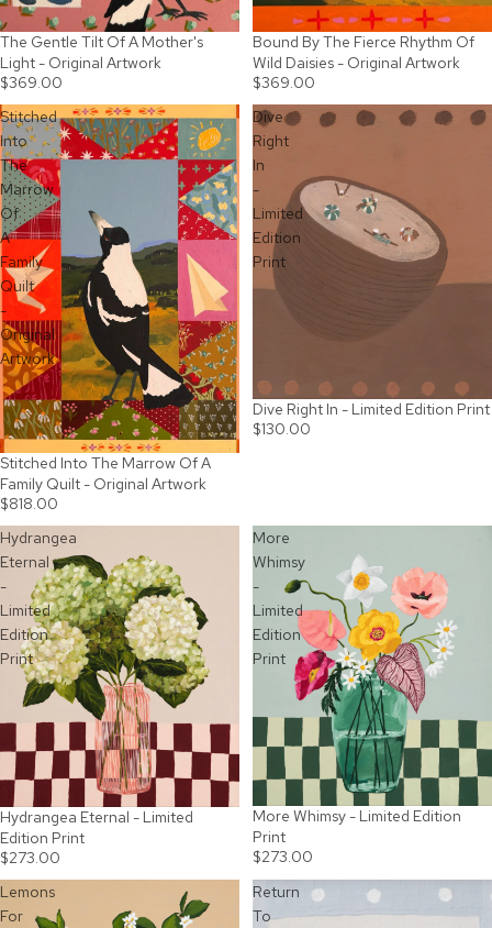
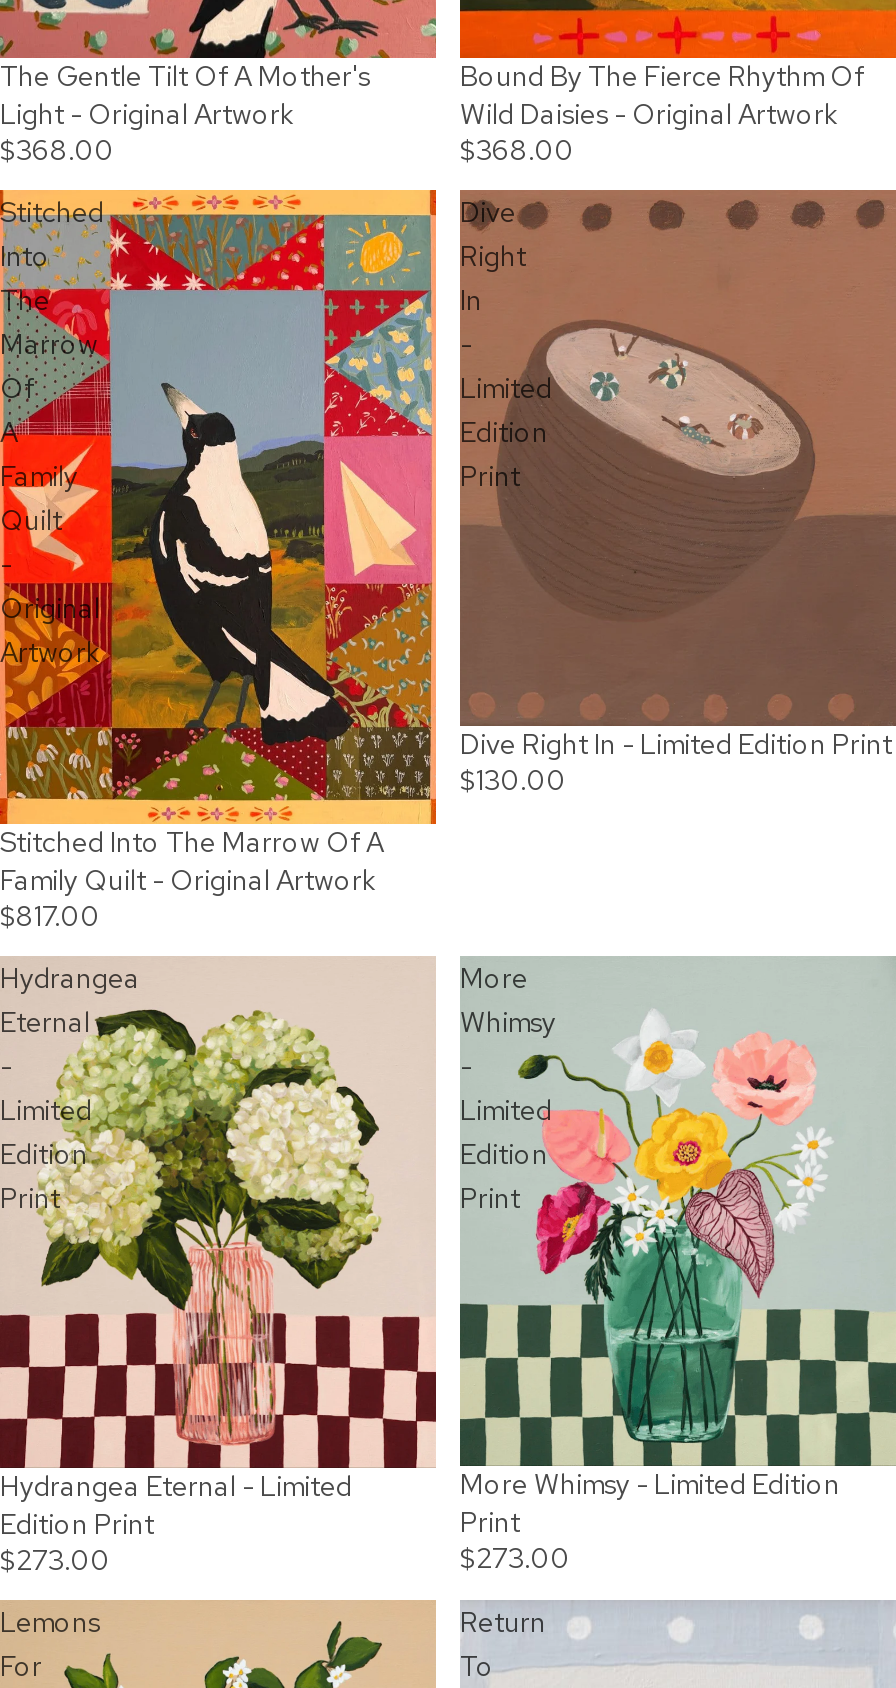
[0,73,63,92] $369.00 -> [0,132,114,168] $368.00
[253,73,315,92] $369.00 -> [460,132,574,168] $368.00
[0,494,58,514] $818.00 -> [0,898,100,934] $817.00

